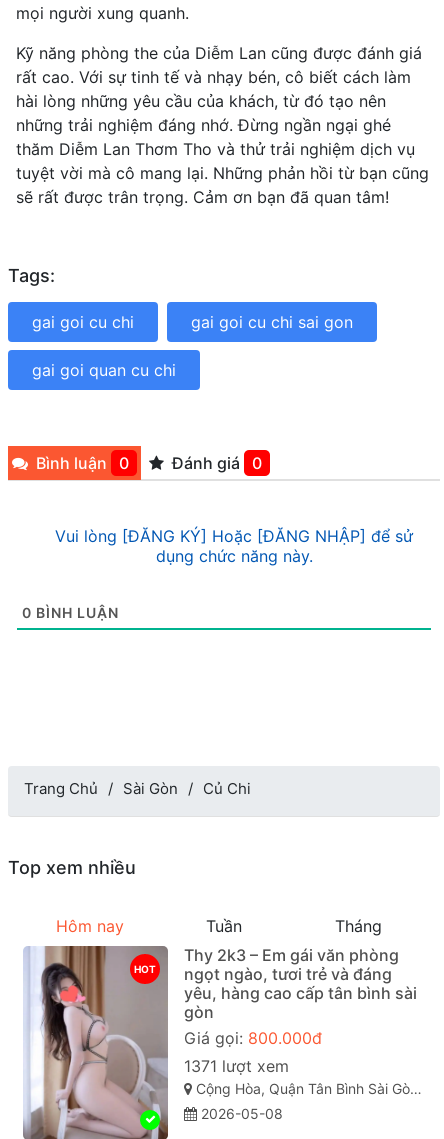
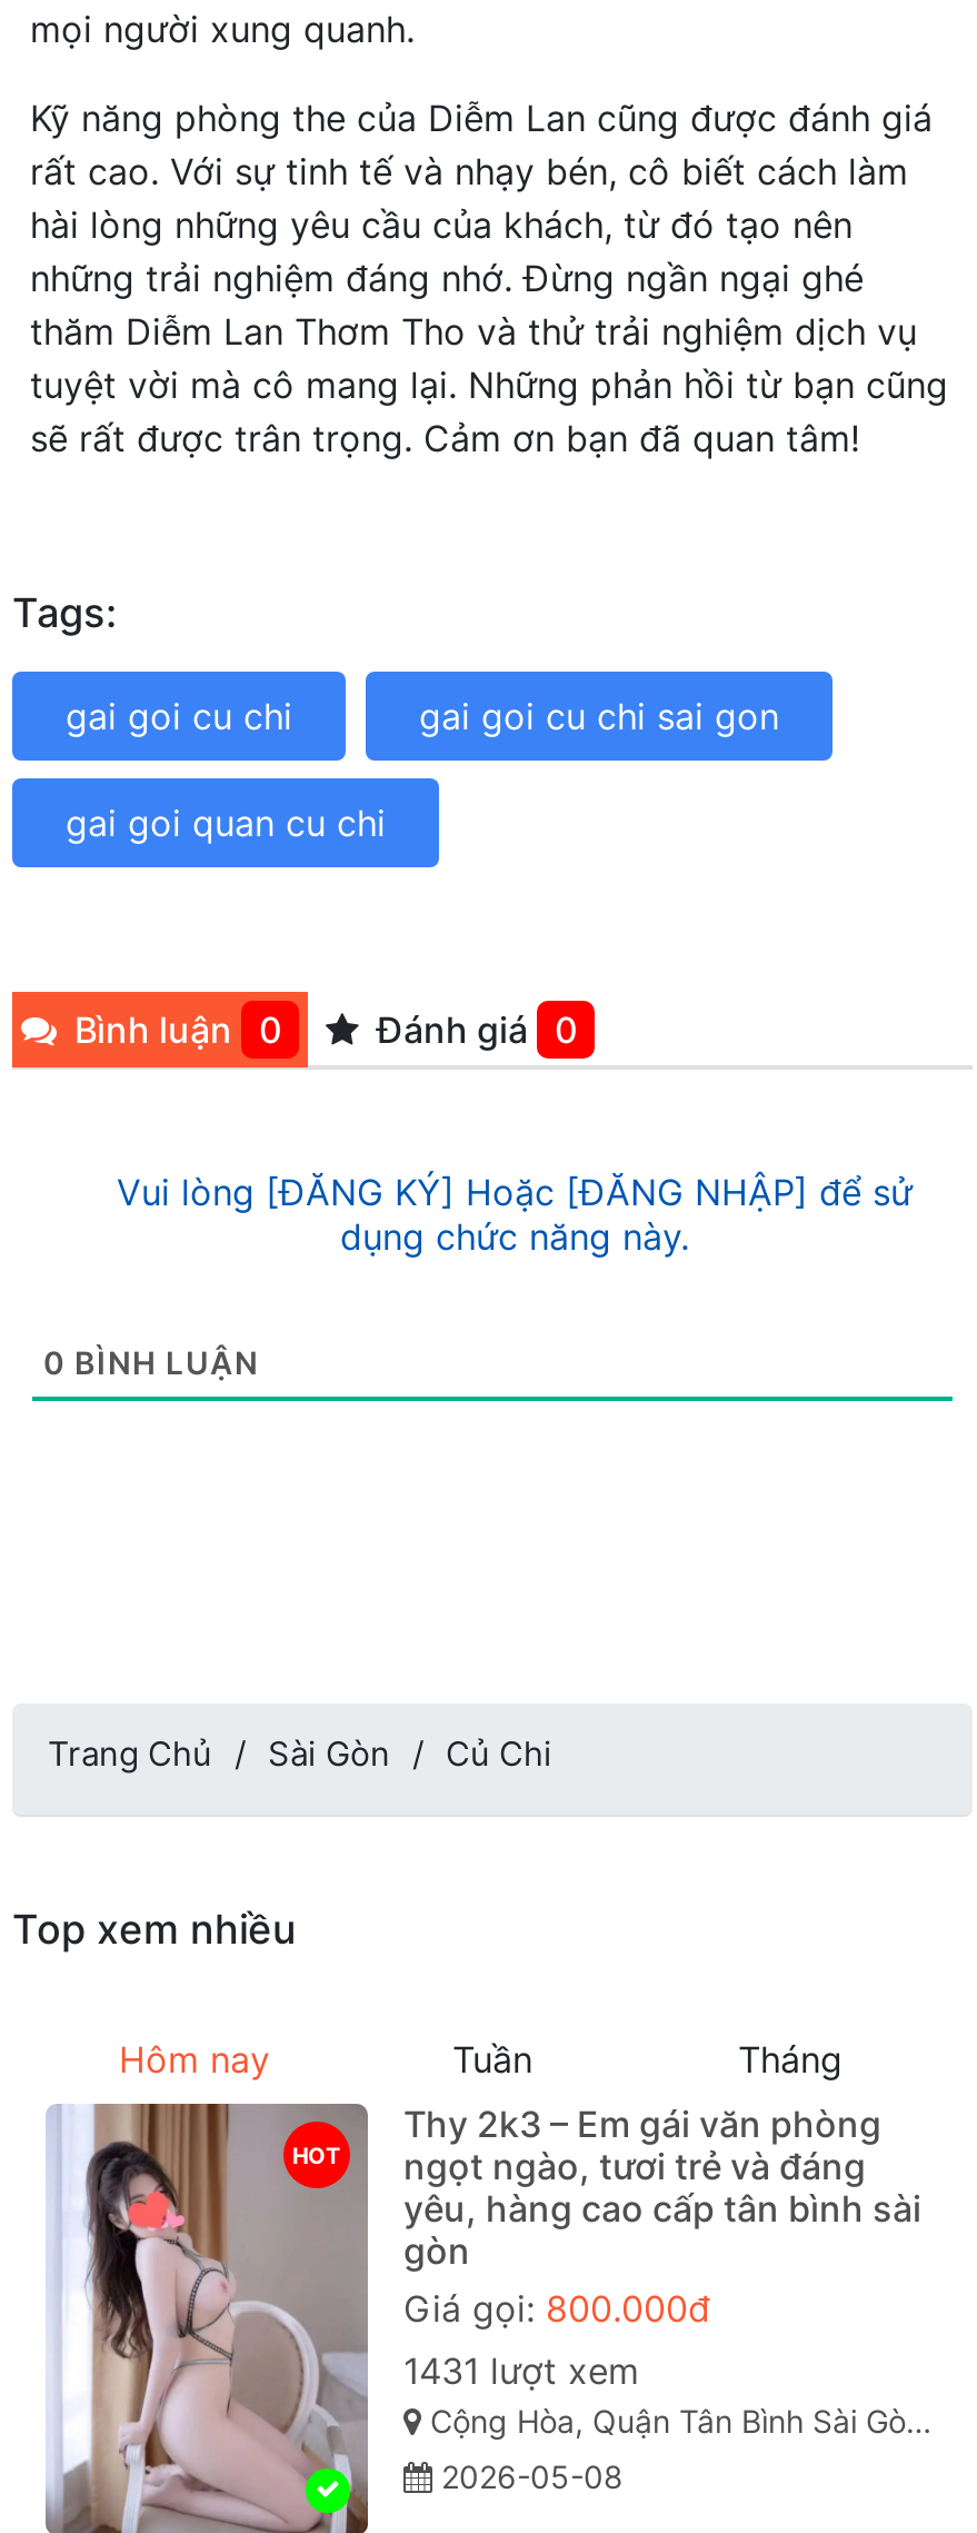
[184,1056,289,1076] 1371 lượt xem -> [403,2349,639,2394] 1431 lượt xem

